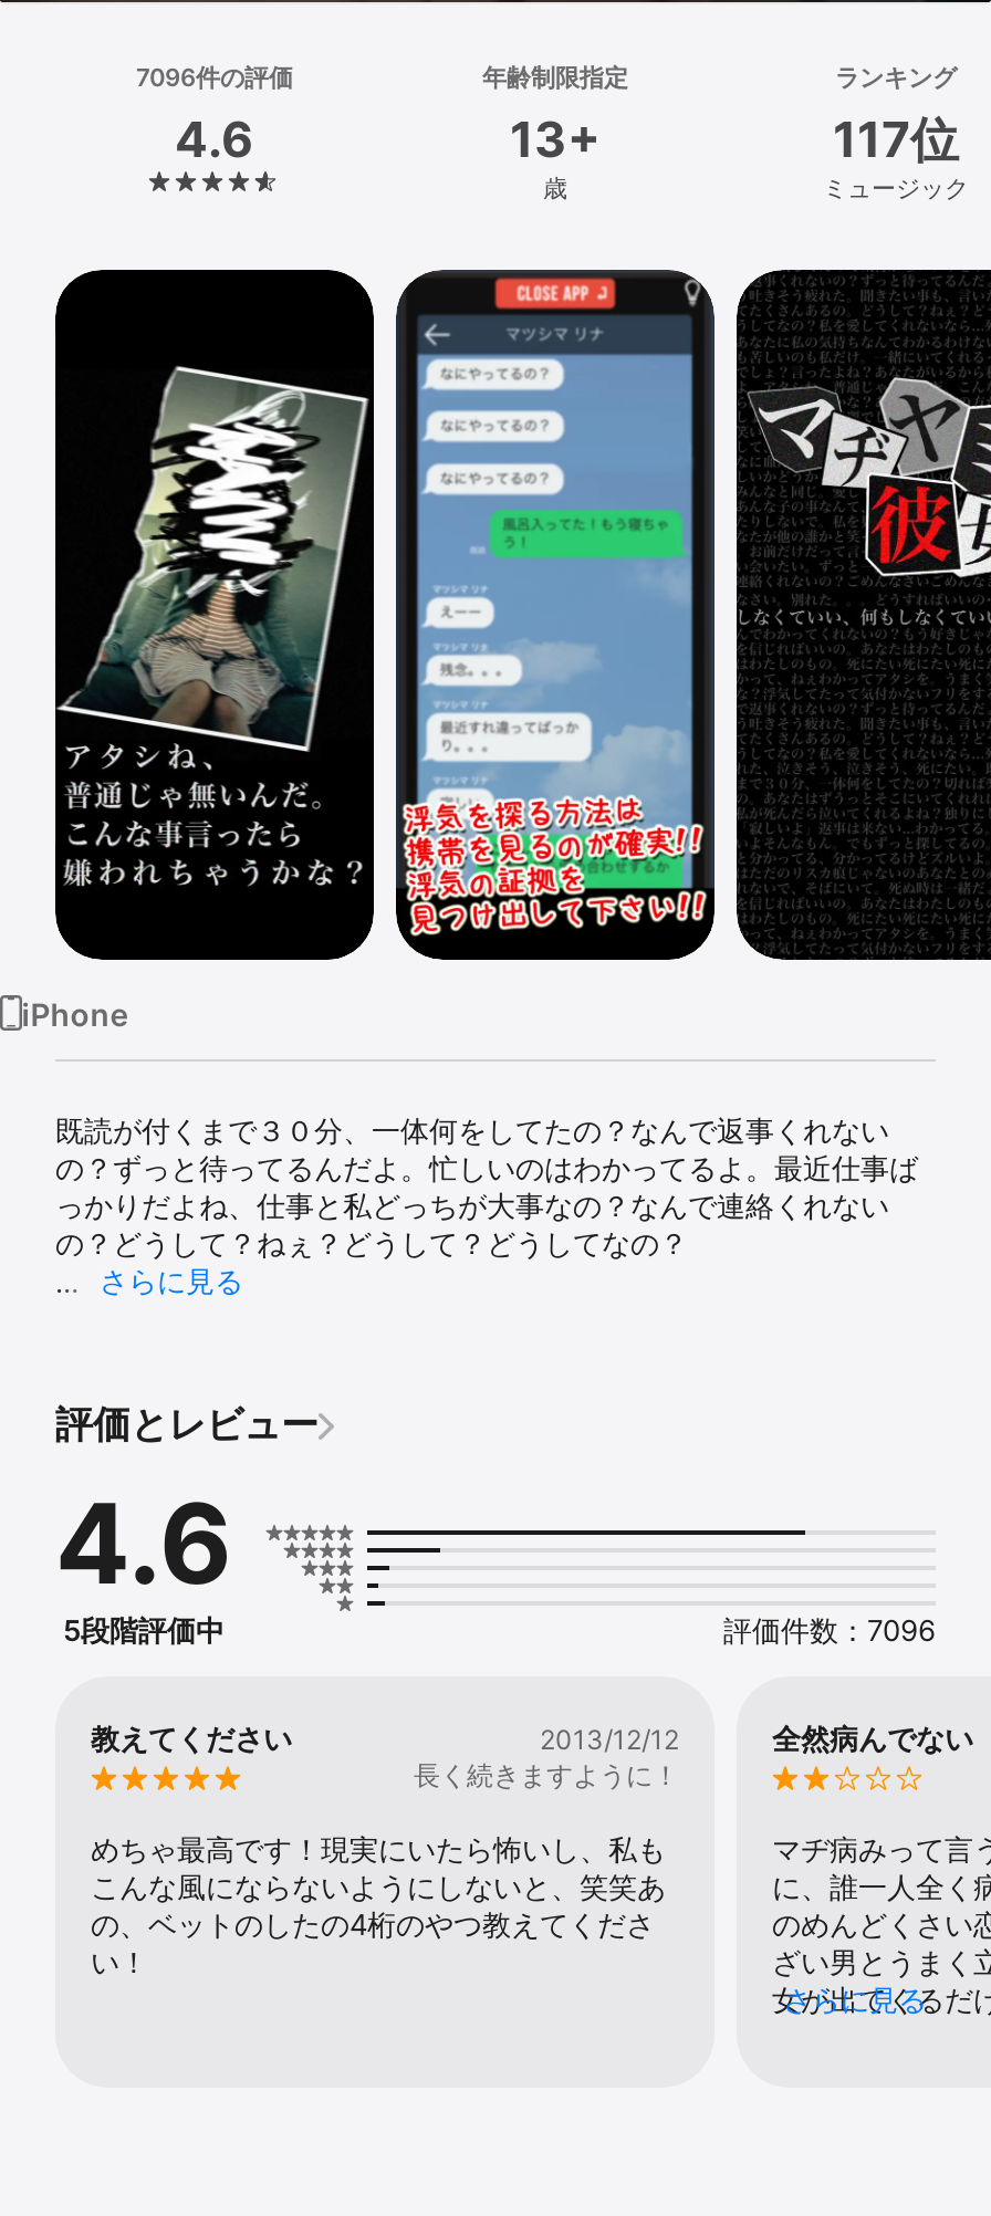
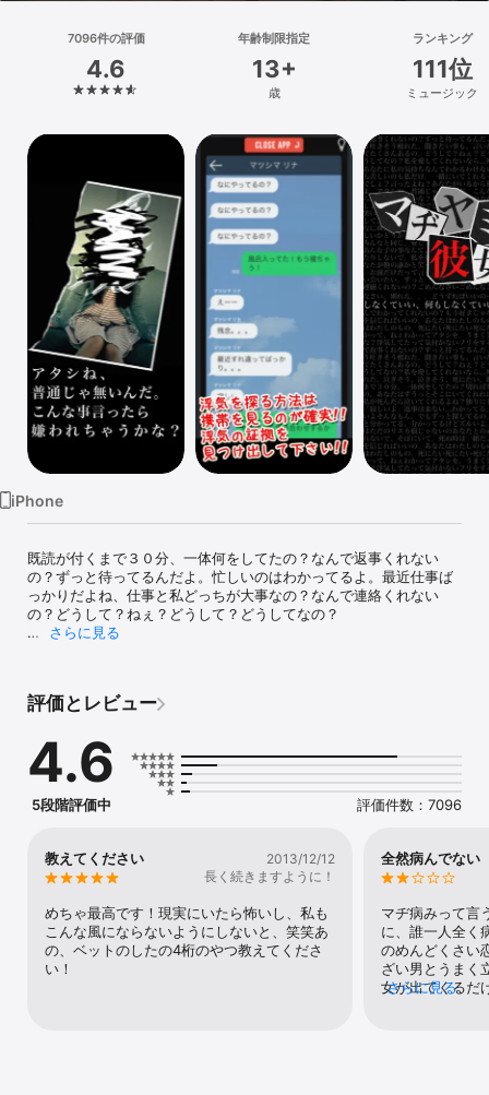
[833,111,959,168] 117位 -> [412,55,472,83] 111位

